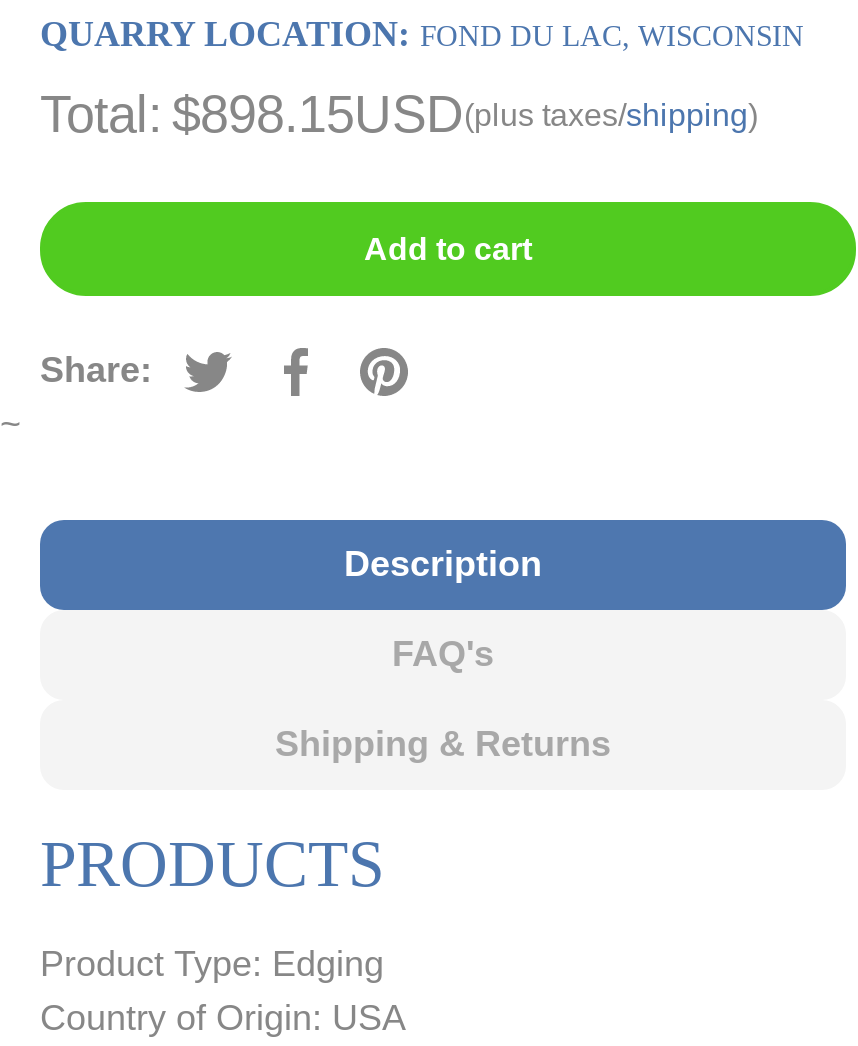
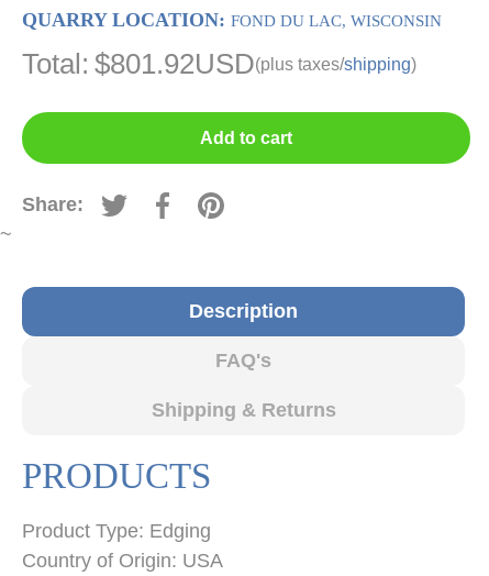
[172,87,758,143] $898.15USD(plus taxes/shipping) -> [95,49,416,80] $801.92USD(plus taxes/shipping)

